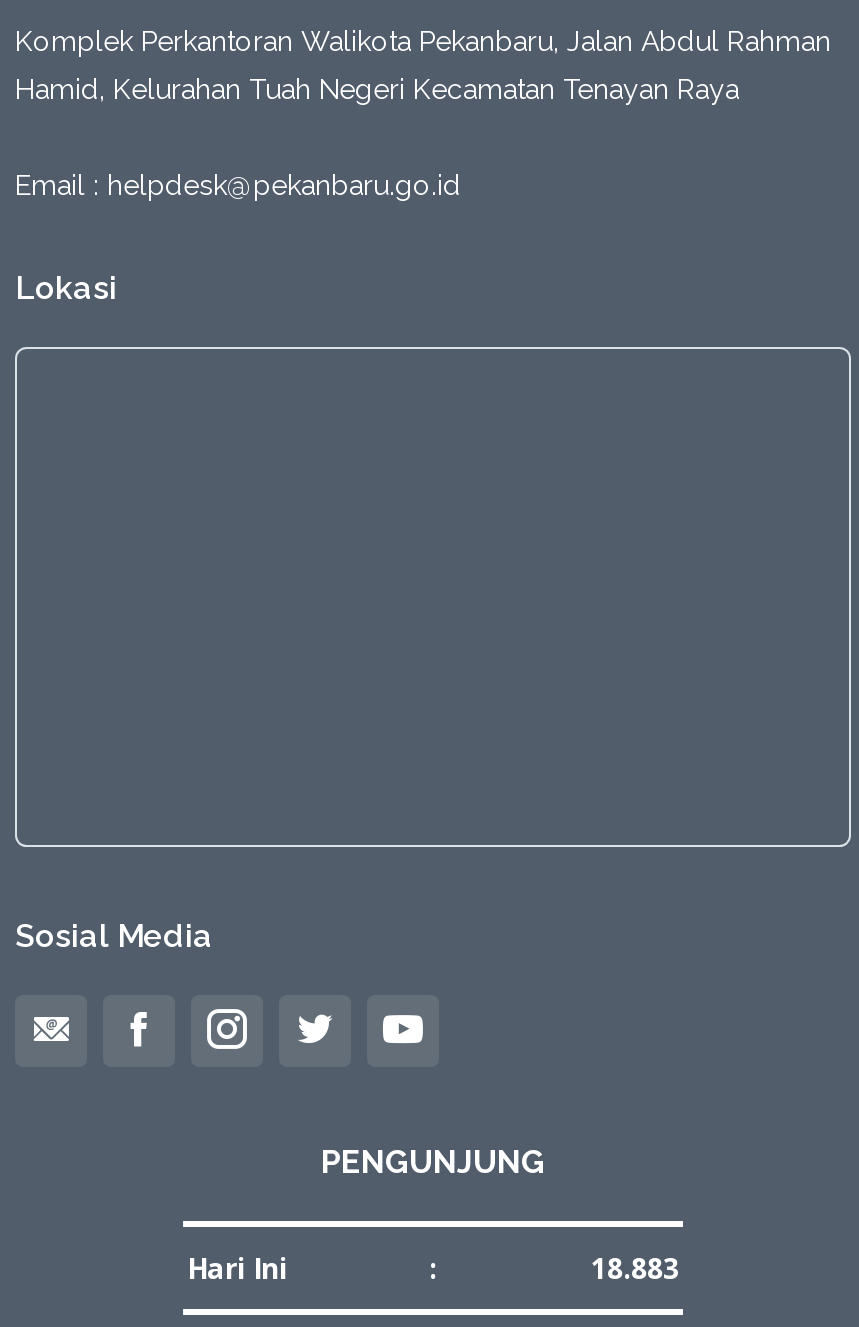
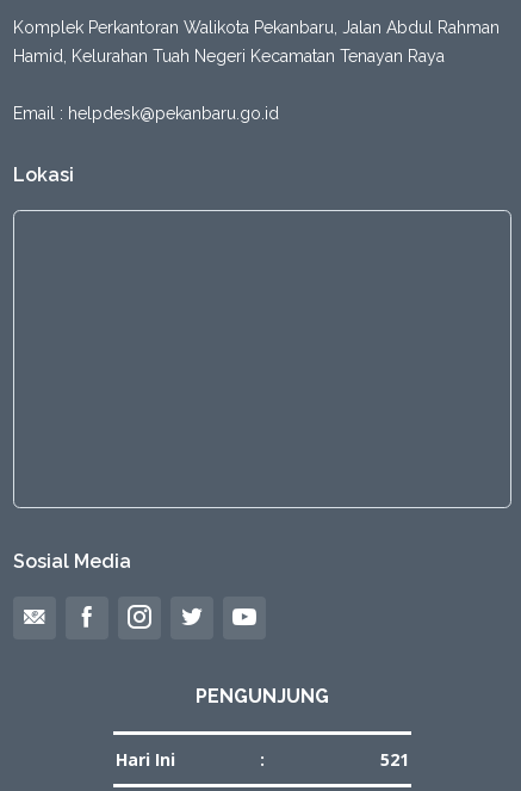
[591,1250,679,1288] 18.883 -> [380,749,409,771] 521

